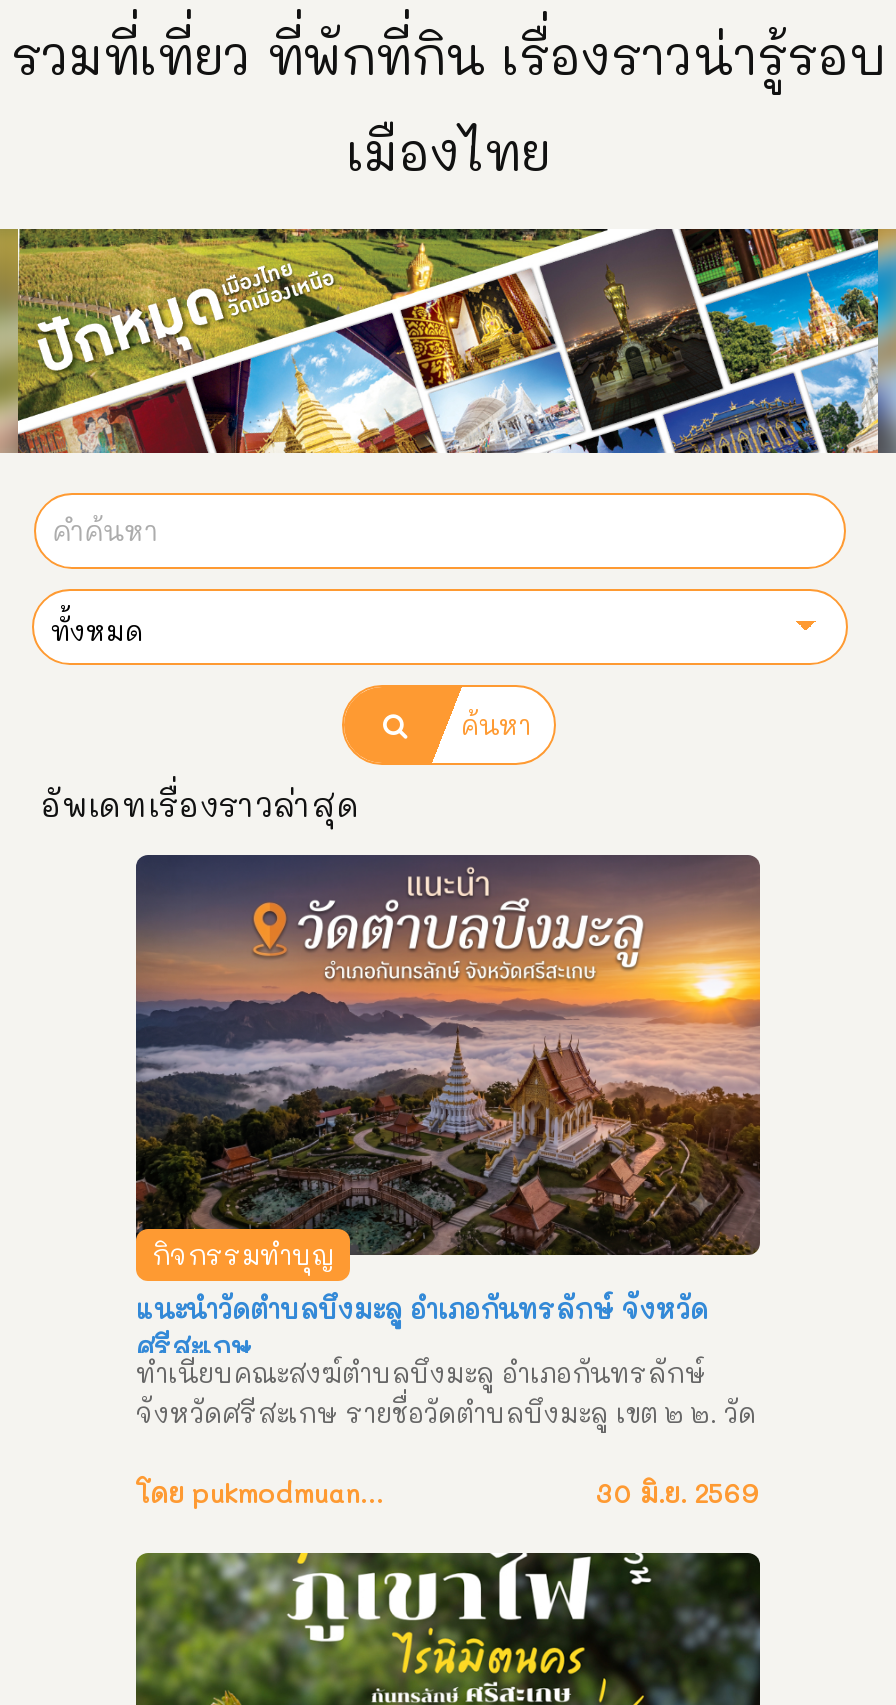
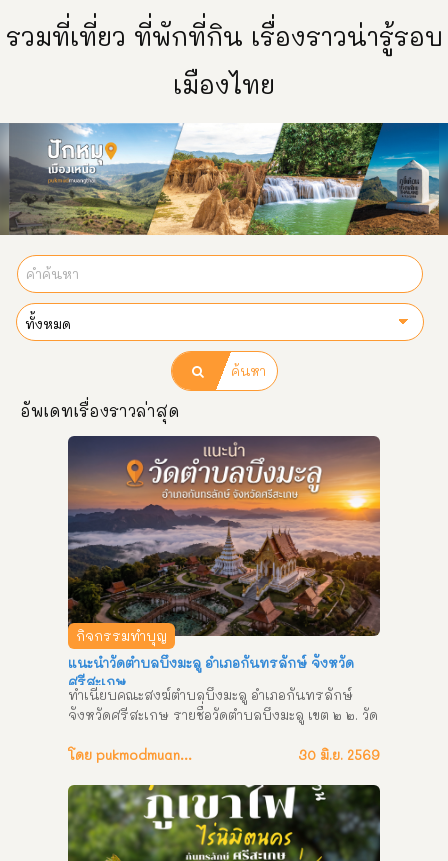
[6,227,890,455] [image] -> [3,122,445,236] [image]

